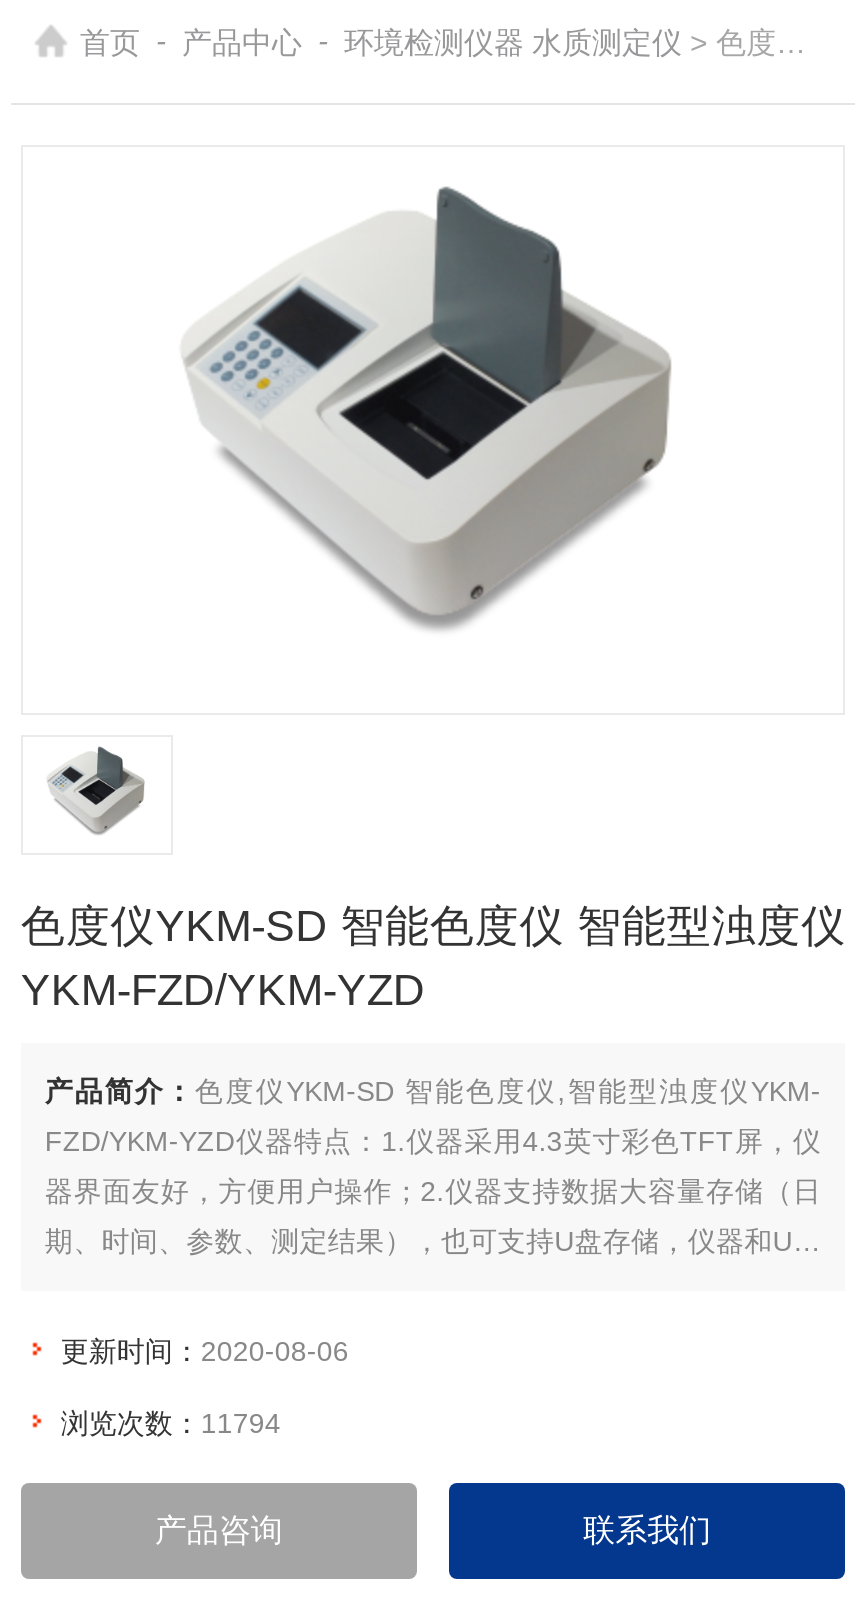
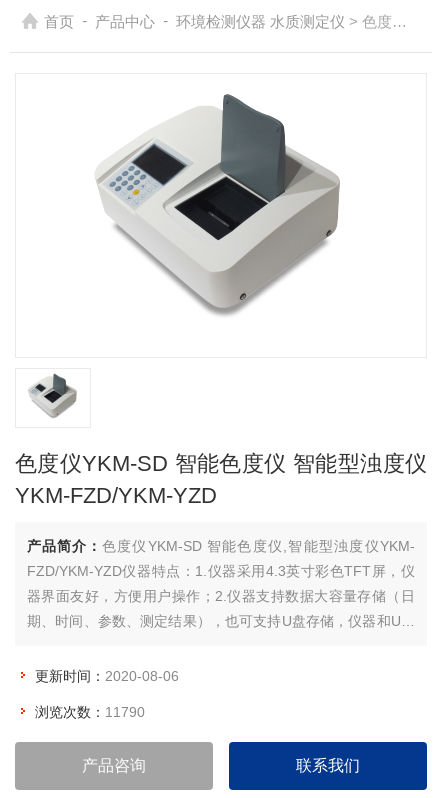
[61,1407,281,1439] 浏览次数：11794 -> [35,704,145,720] 浏览次数：11790

